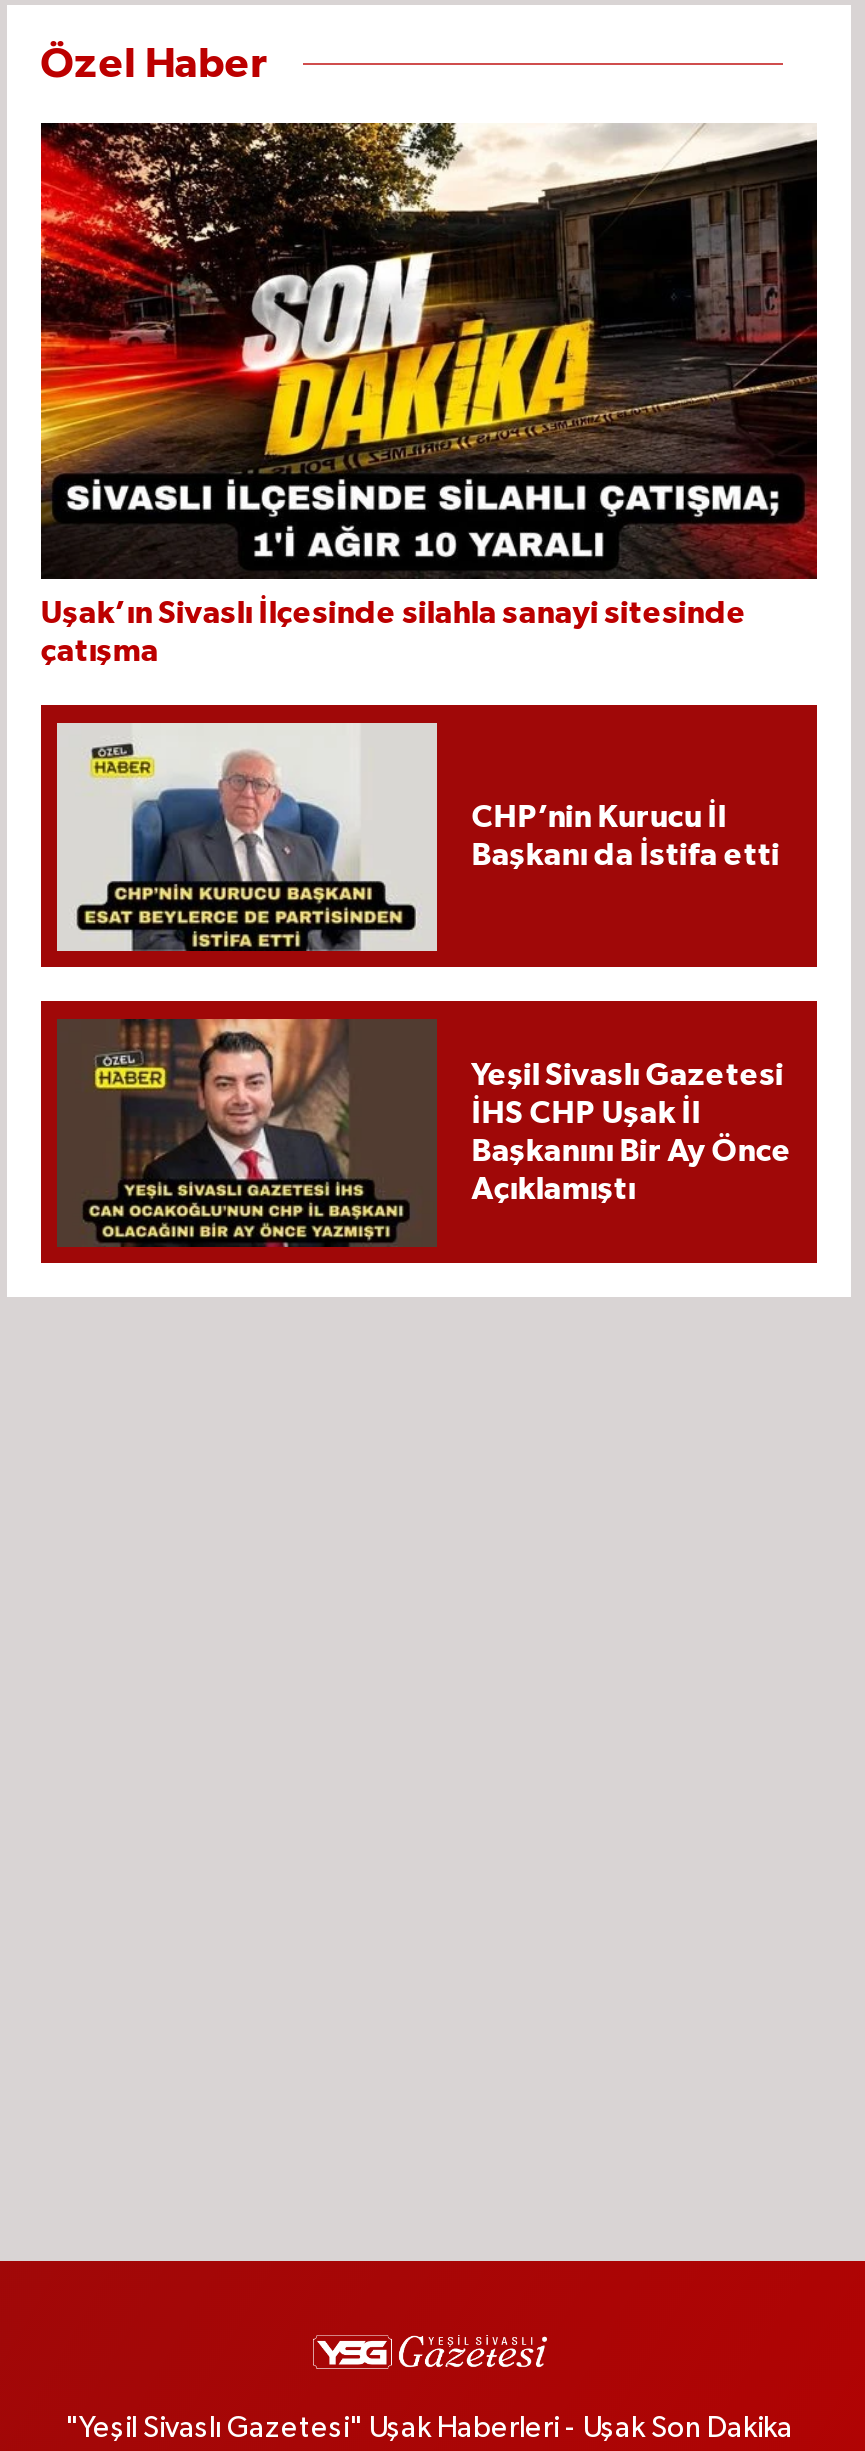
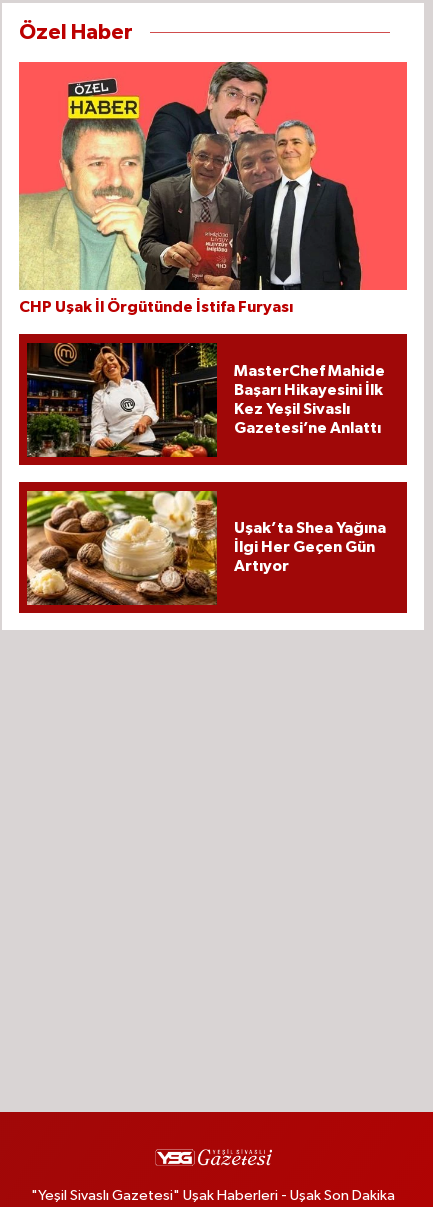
[39,121,819,667] [image] | Uşak’ın Sivaslı İlçesinde silahla sanayi sitesinde | çatışma -> [18,61,408,315] [image] | CHP Uşak İl Örgütünde İstifa Furyası
[55,721,779,953] [image] | CHP’nin Kurucu İl | Başkanı da İstifa etti -> [26,342,385,458] [image] | MasterChef Mahide | Başarı Hikayesini İlk | Kez Yeşil Sivaslı | Gazetesi’ne Anlattı
[57,1017,791,1249] [image] | Yeşil Sivaslı Gazetesi | İHS CHP Uşak İl | Başkanını Bir Ay Önce | Açıklamıştı -> [26,490,386,606] [image] | Uşak’ta Shea Yağına | İlgi Her Geçen Gün | Artıyor

